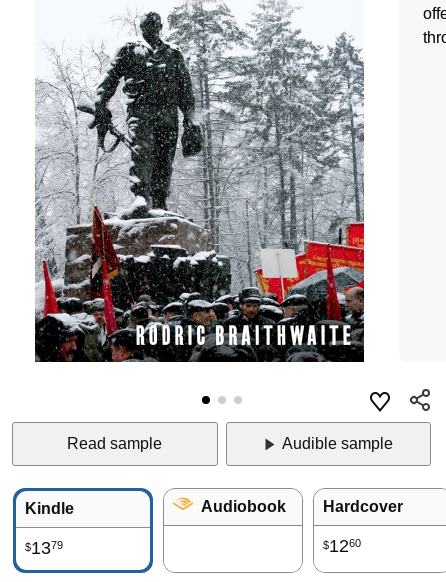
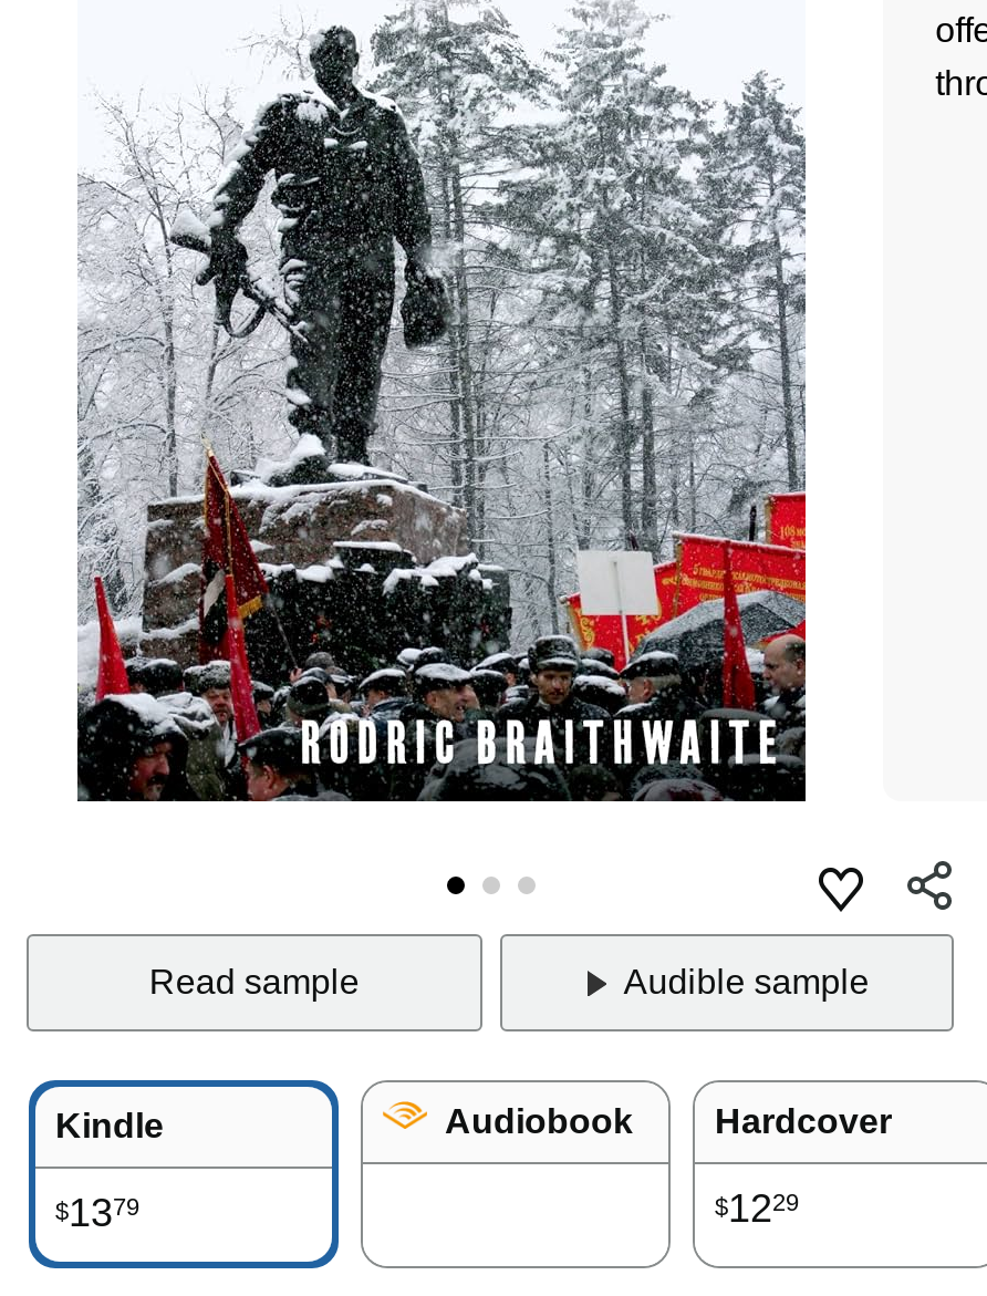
[323,536,361,556] $1260 -> [715,1187,799,1231] $1229

